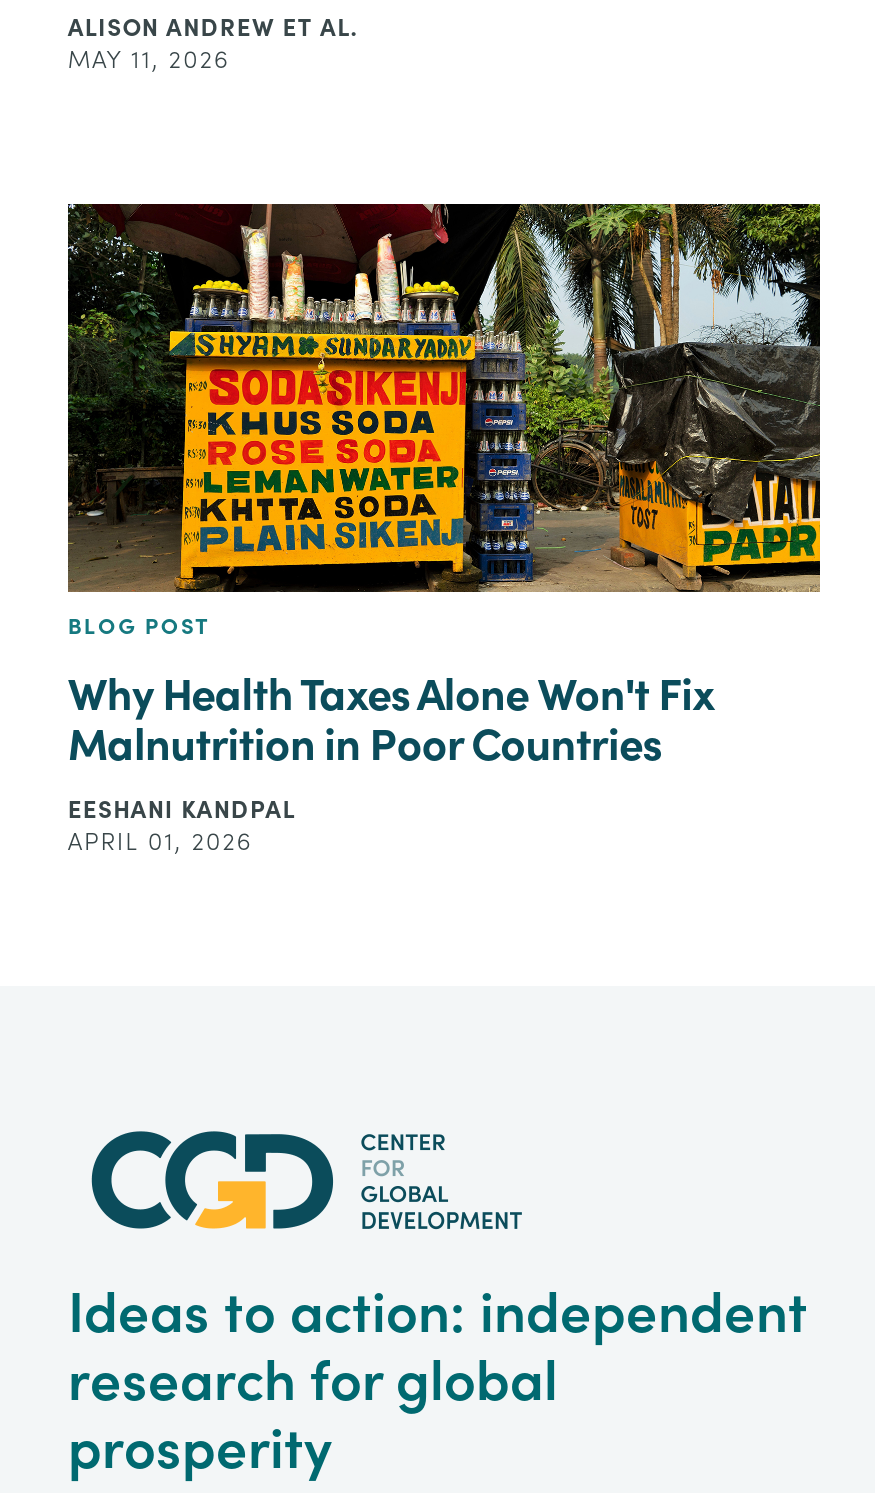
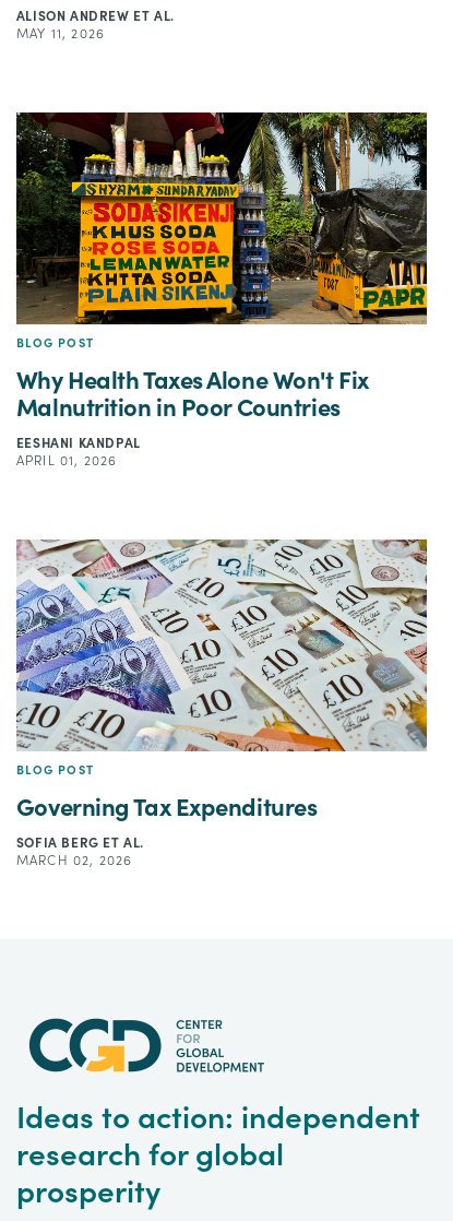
none -> [15,538,428,868] [image] | BLOG POST | Governing Tax Expenditures | SOFIA BERG ET AL. | MARCH 02, 2026

